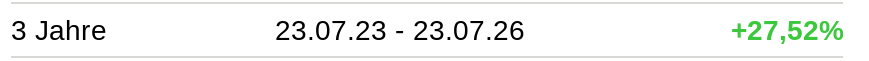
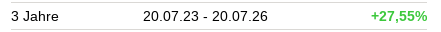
[275,14,525,46] 23.07.23 - 23.07.26 -> [143,8,268,24] 20.07.23 - 20.07.26
[731,14,843,46] +27,52% -> [371,8,427,24] +27,55%

